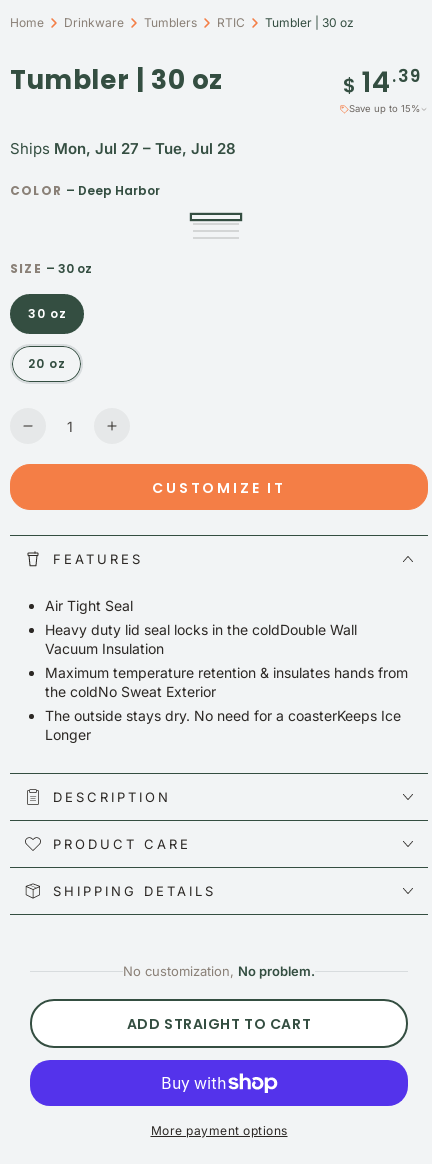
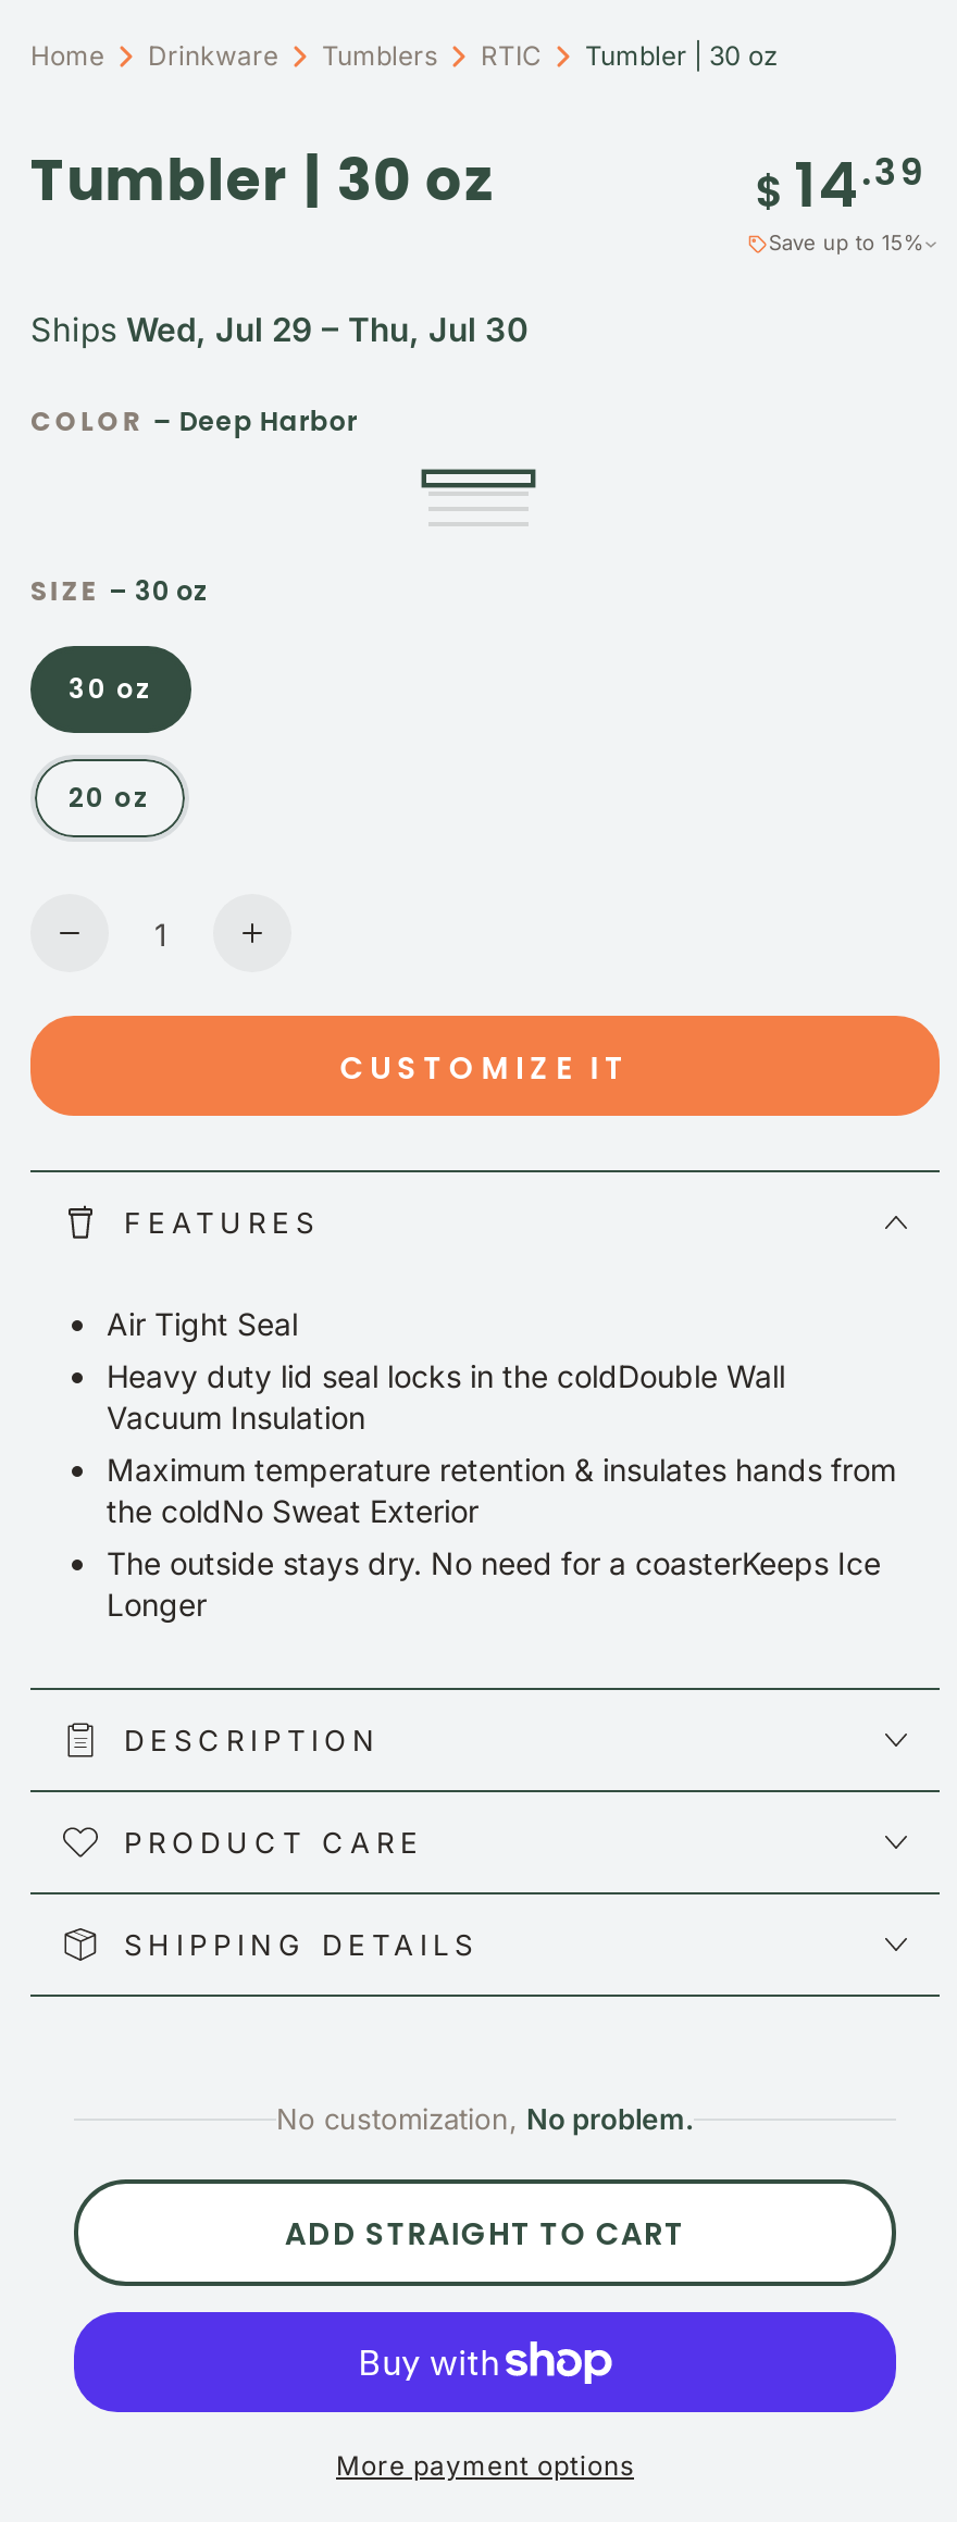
[10,139,236,158] Ships Mon, Jul 27 – Tue, Jul 28 -> [30,310,529,351] Ships Wed, Jul 29 – Thu, Jul 30

